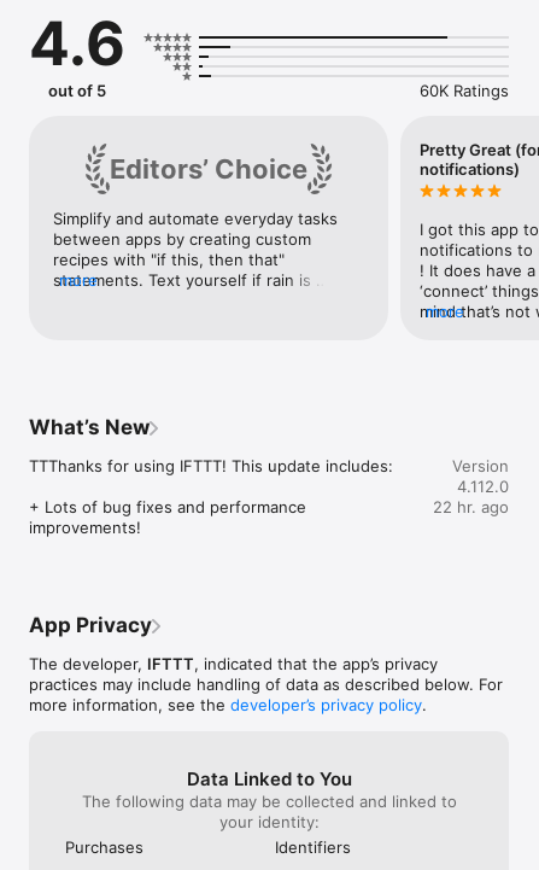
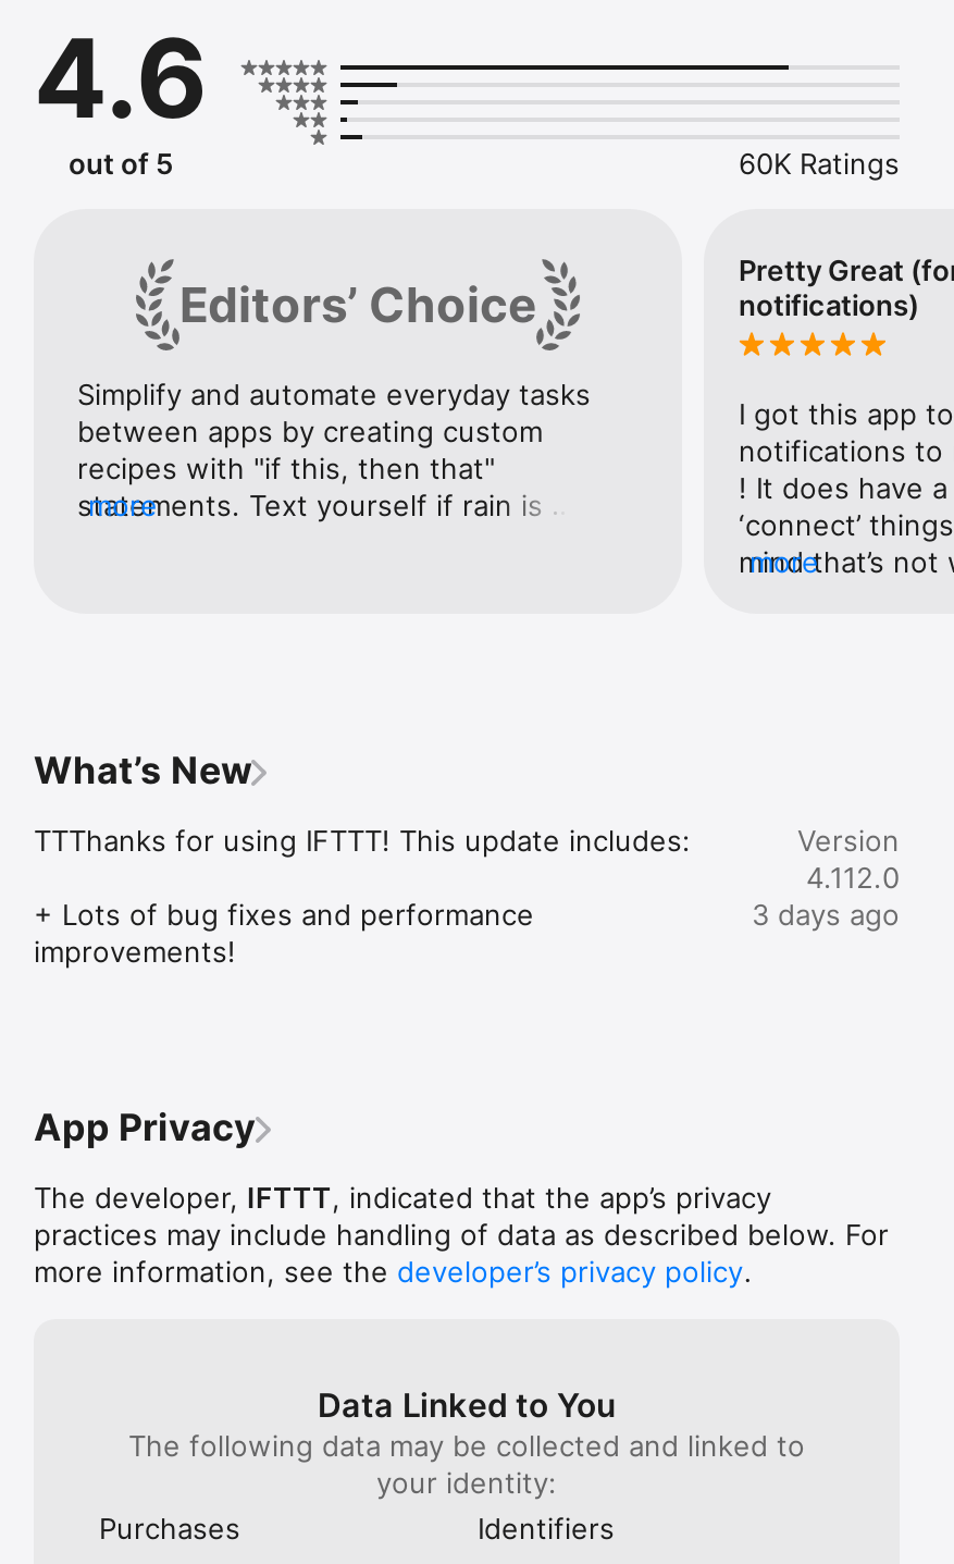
[433,497,509,517] 22 hr. ago -> [752,897,900,932] 3 days ago

